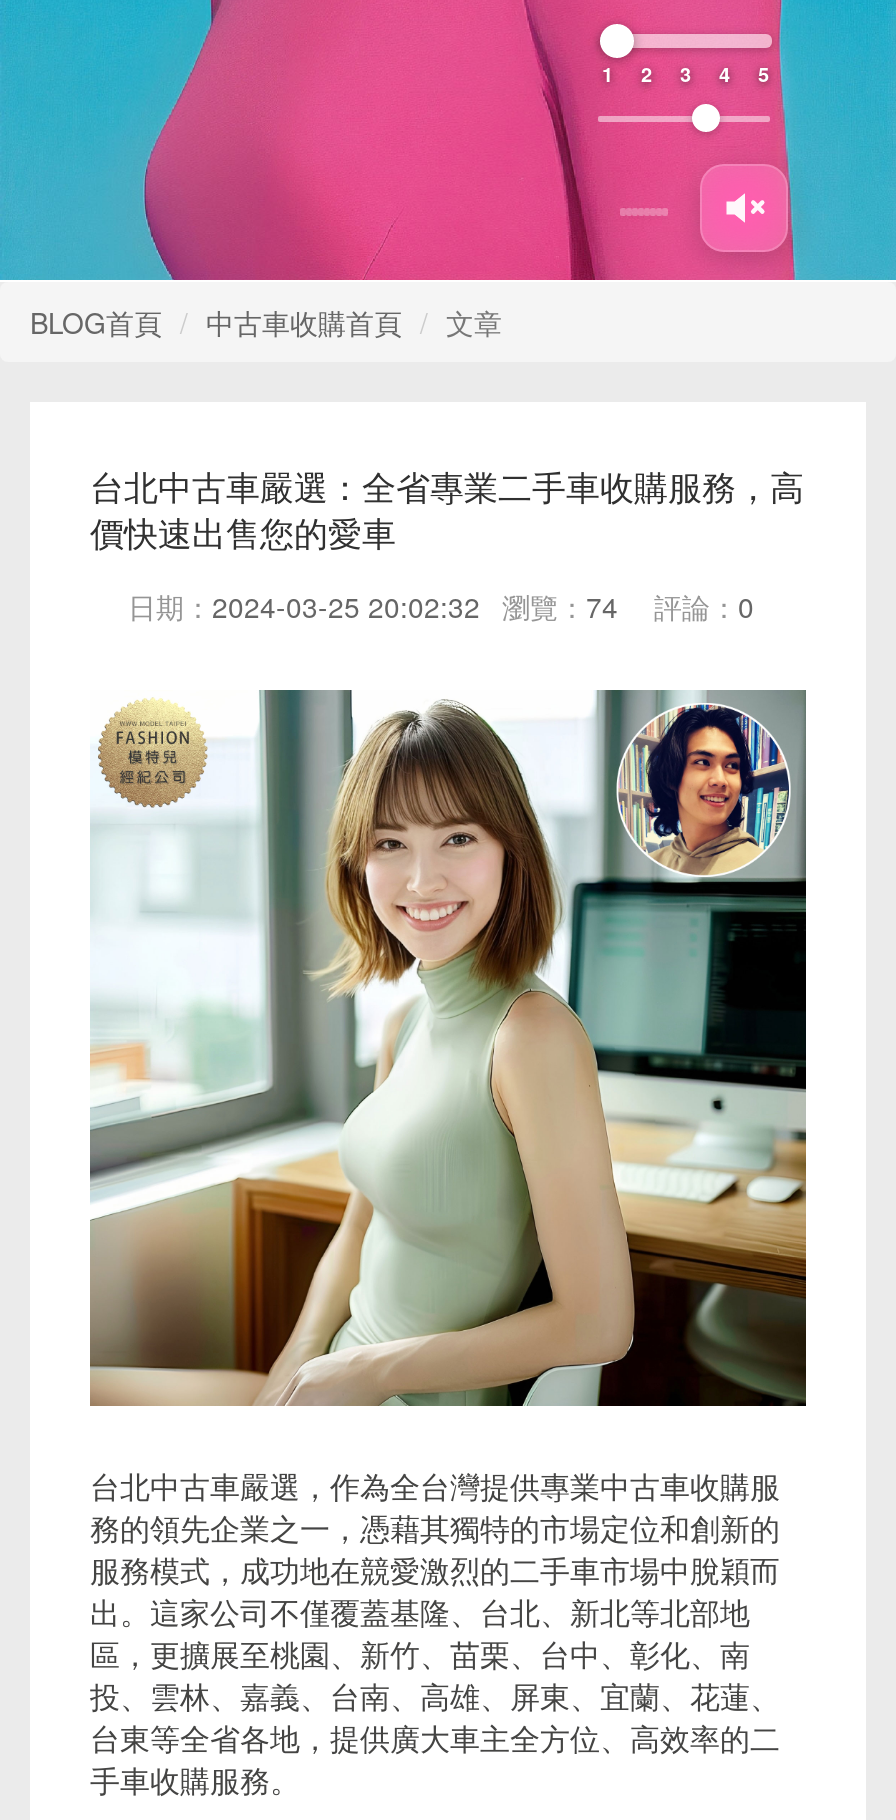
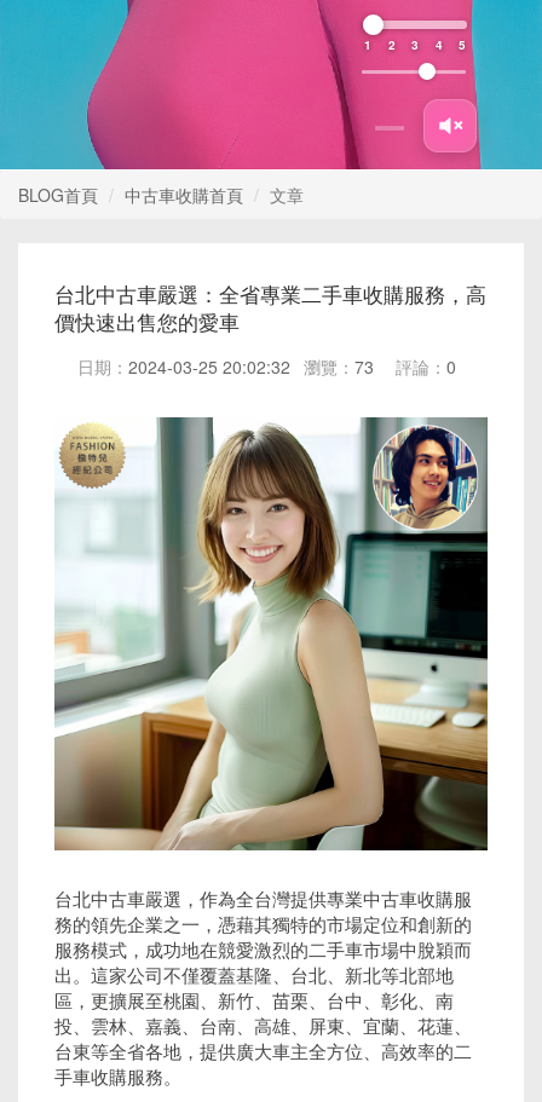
[128,587,754,627] 日期：2024-03-25 20:02:32 瀏覽：74 評論：0 -> [77,355,456,379] 日期：2024-03-25 20:02:32 瀏覽：73 評論：0

